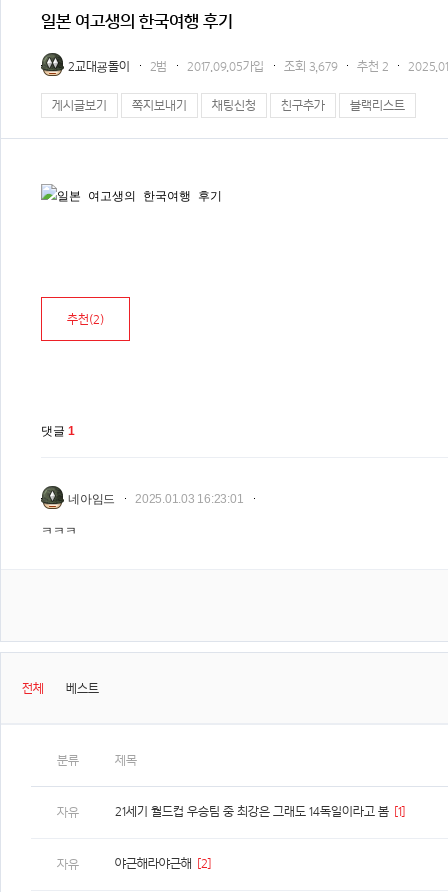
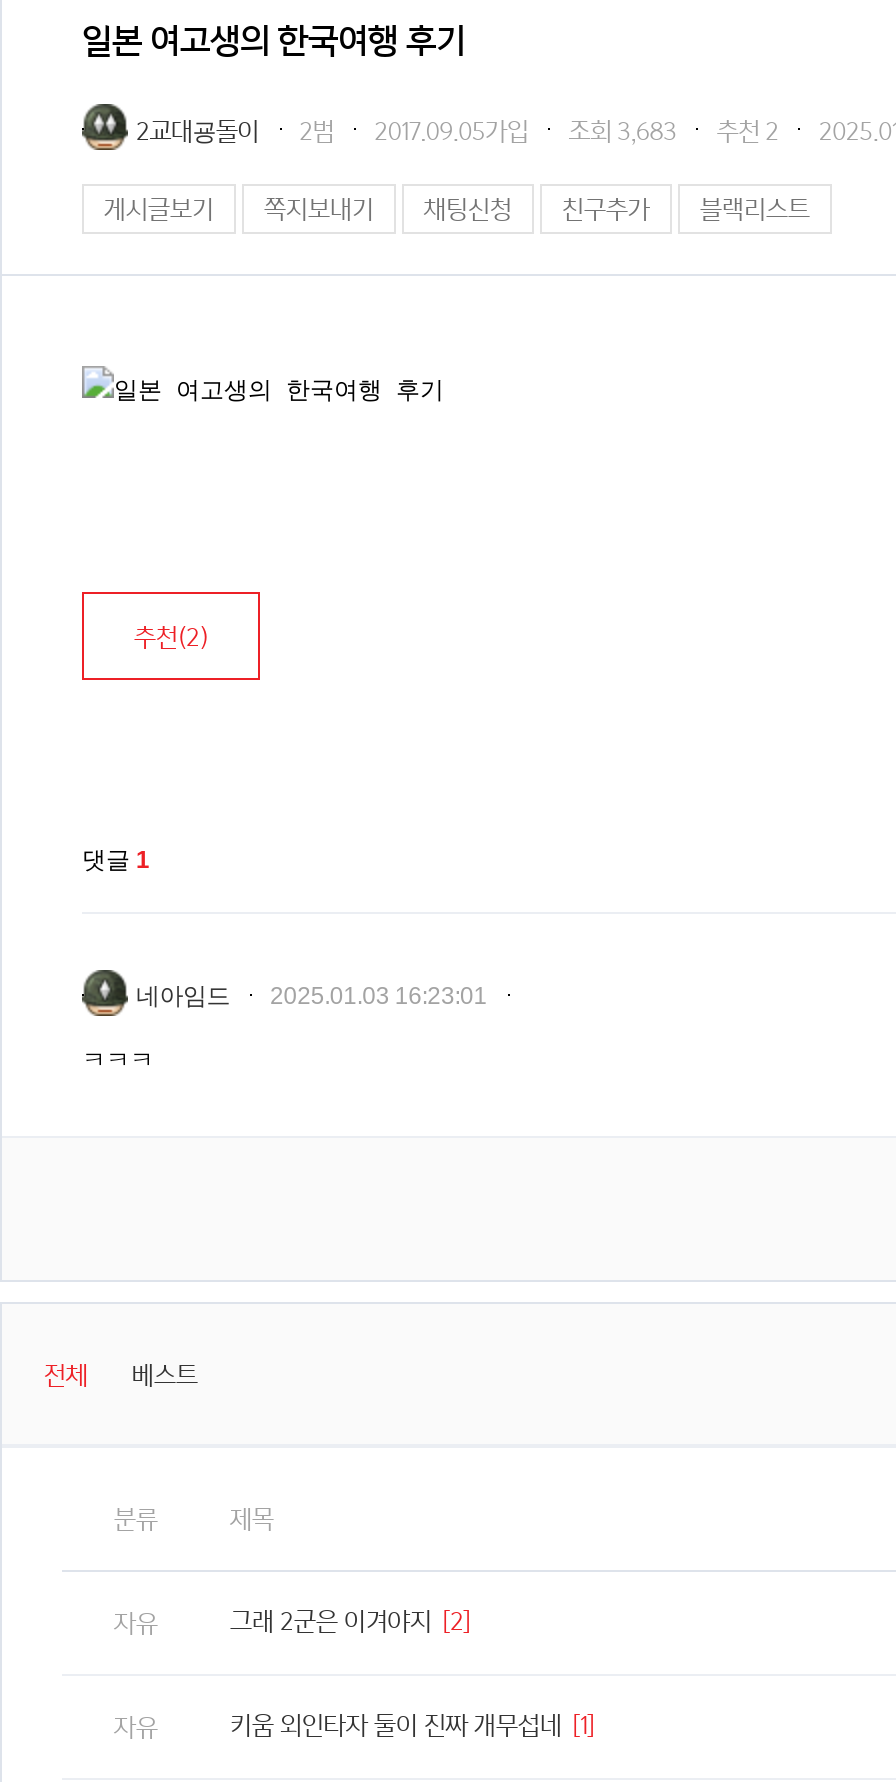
[284,59,337,74] 조회 3,679 -> [568,116,677,146] 조회 3,683
[115,804,405,819] 21세기 월드컵 우승팀 중 최강은 그래도 14독일이라고 봄 [1] -> [230,1606,470,1636] 그래 2군은 이겨야지 [2]
[115,856,211,871] 야근해라야근해 [2] -> [230,1710,594,1740] 키움 외인타자 둘이 진짜 개무섭네 [1]

